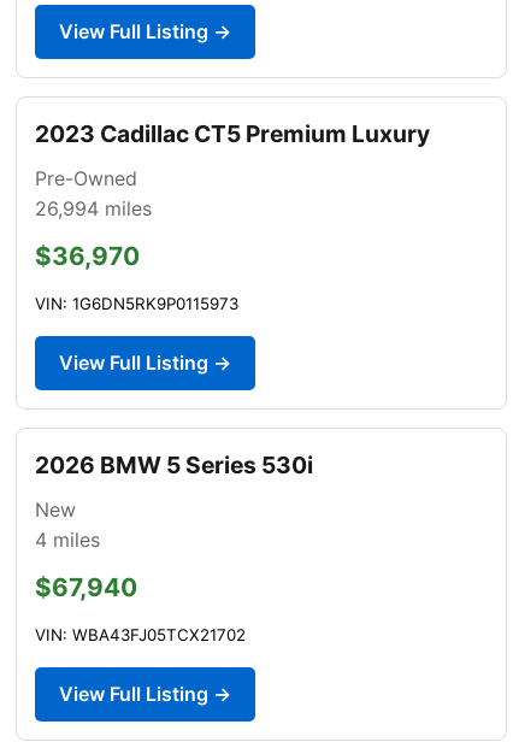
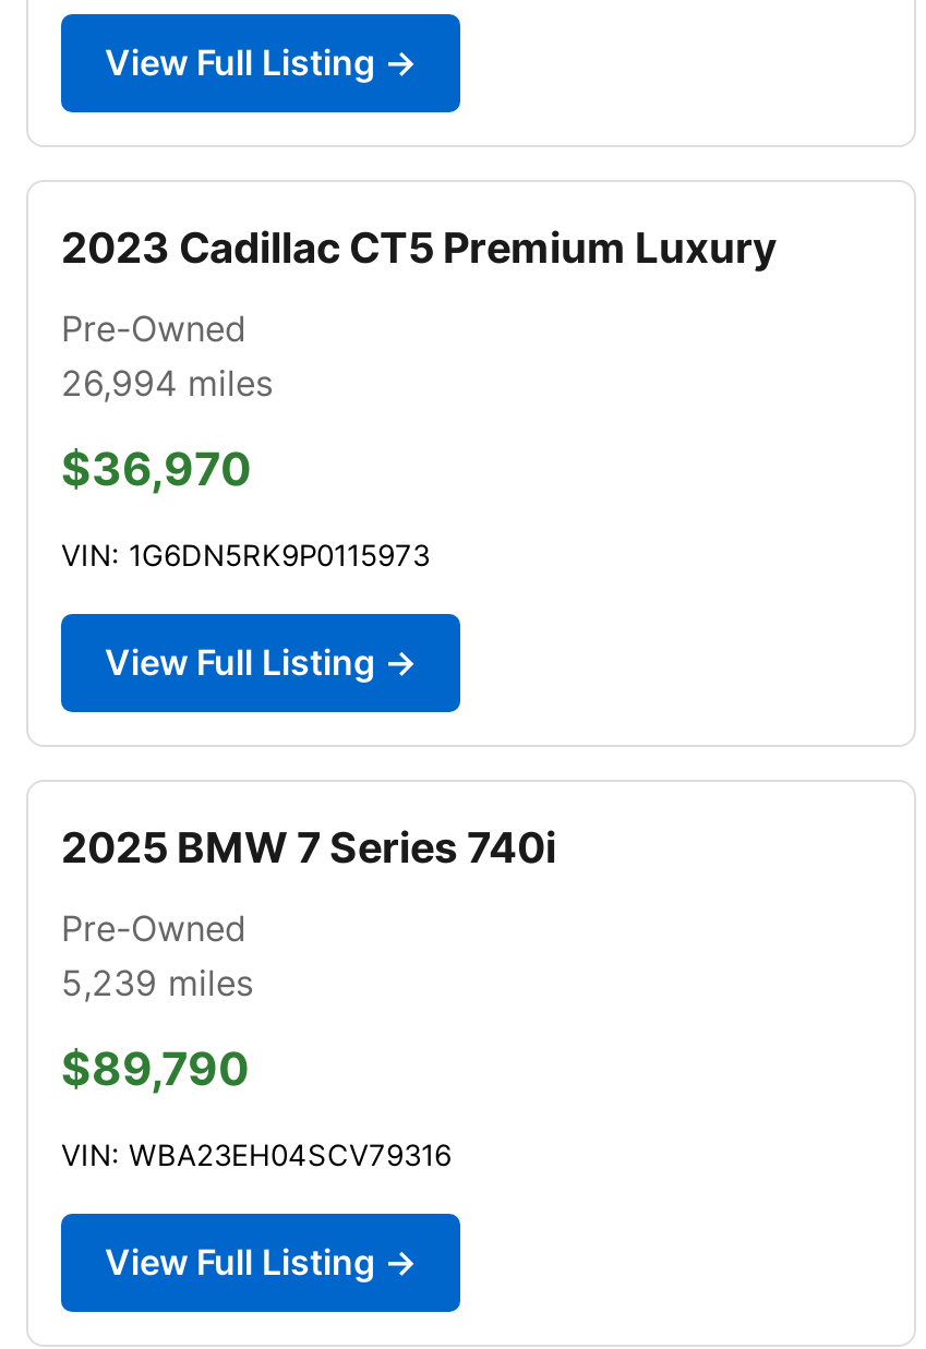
[35,450,313,479] 2026 BMW 5 Series 530i -> [61,821,556,873] 2025 BMW 7 Series 740i
[35,497,100,552] New | 4 miles -> [61,906,253,1004] Pre-Owned | 5,239 miles
[35,572,137,602] $67,940 -> [61,1041,249,1096] $89,790
[35,625,246,644] VIN: WBA43FJ05TCX21702 -> [61,1137,452,1172] VIN: WBA23EH04SCV79316

